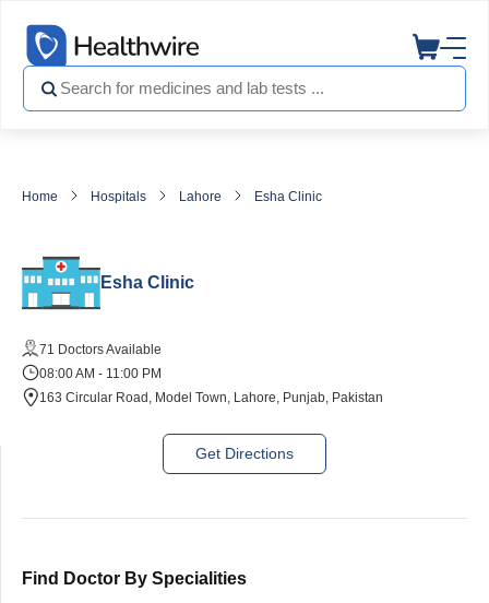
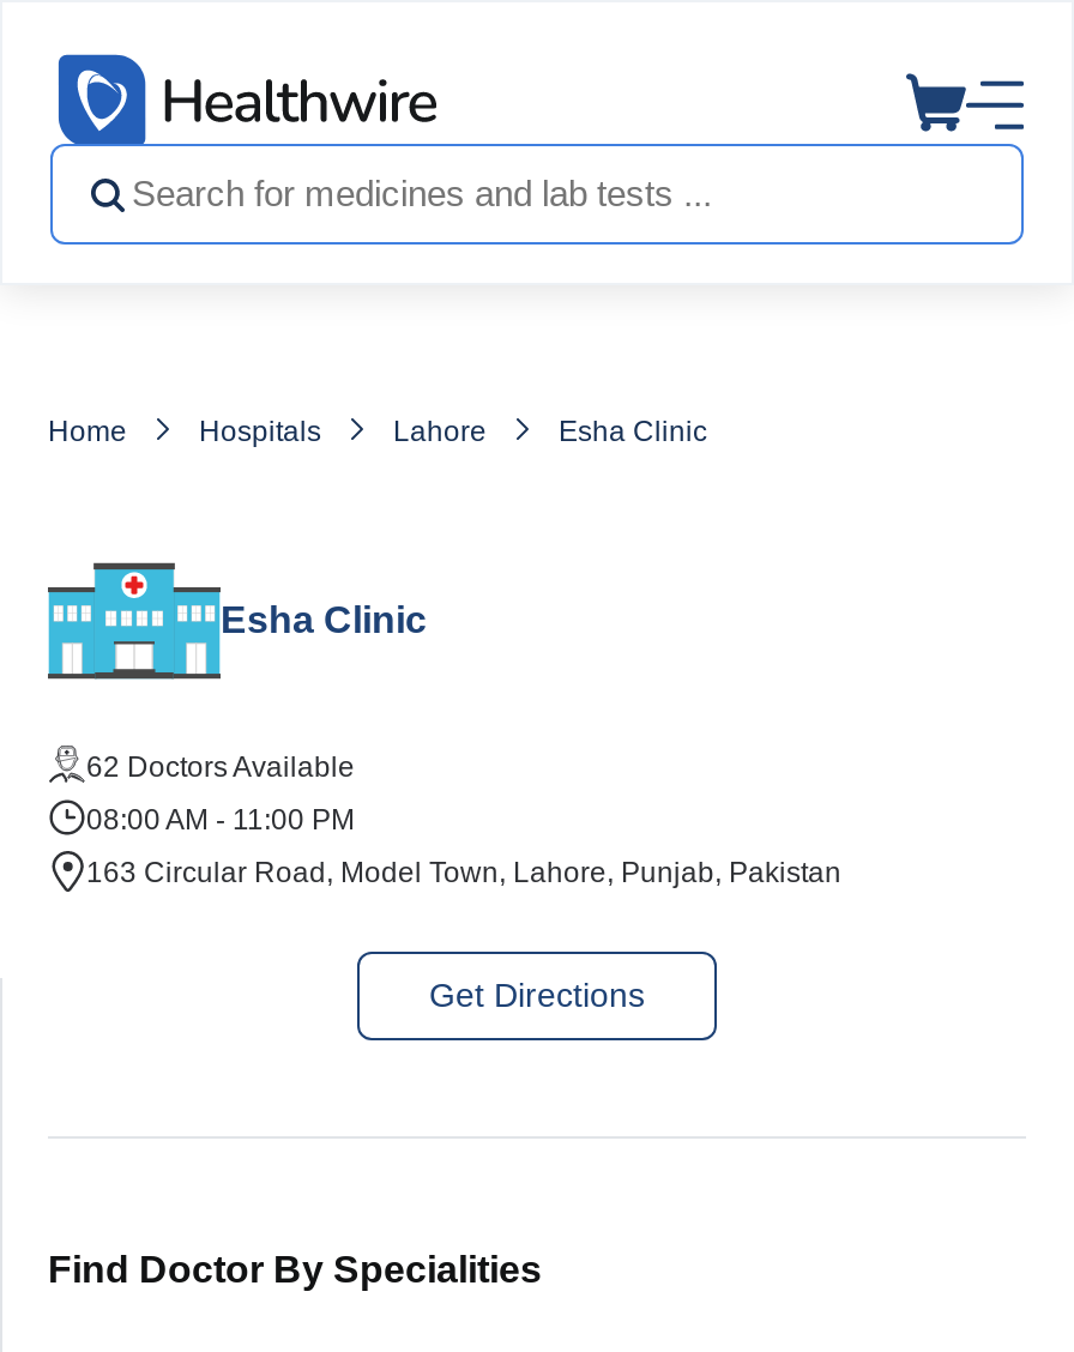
[39,342,162,357] 71 Doctors Available -> [86,750,355,784] 62 Doctors Available

